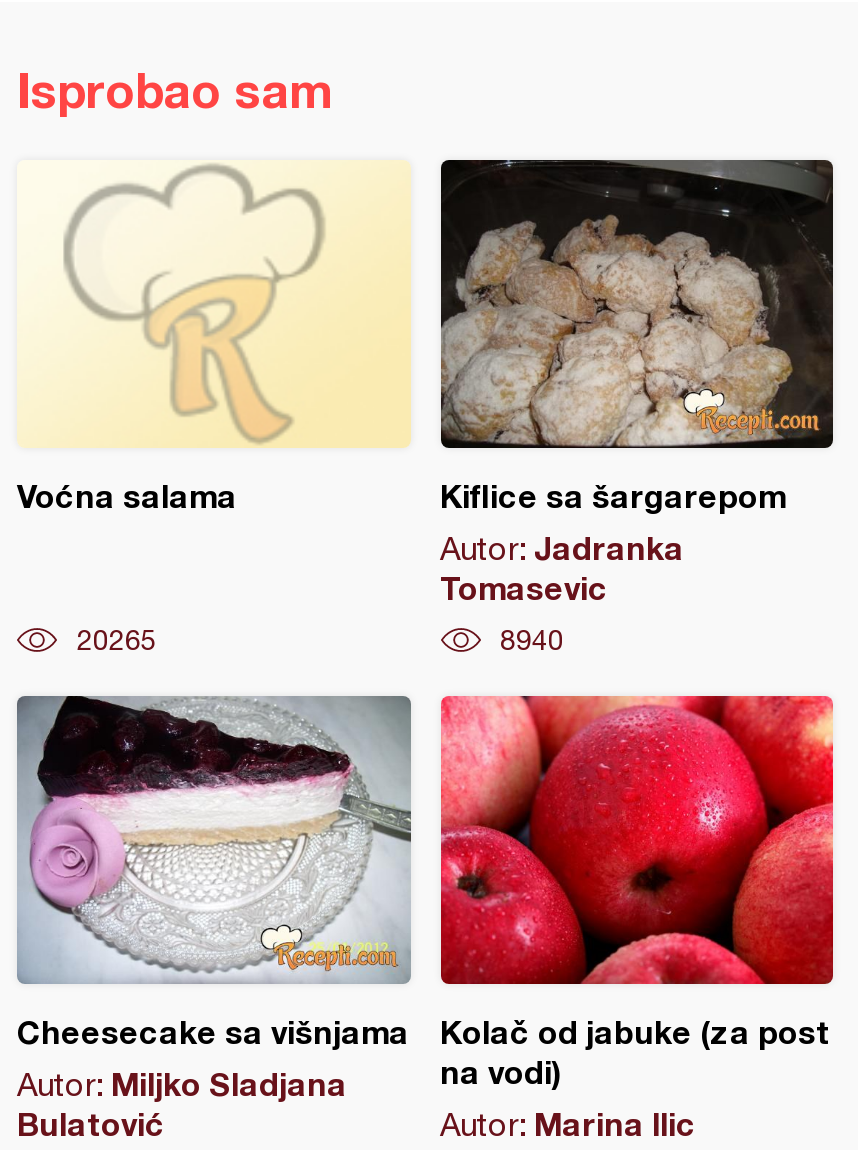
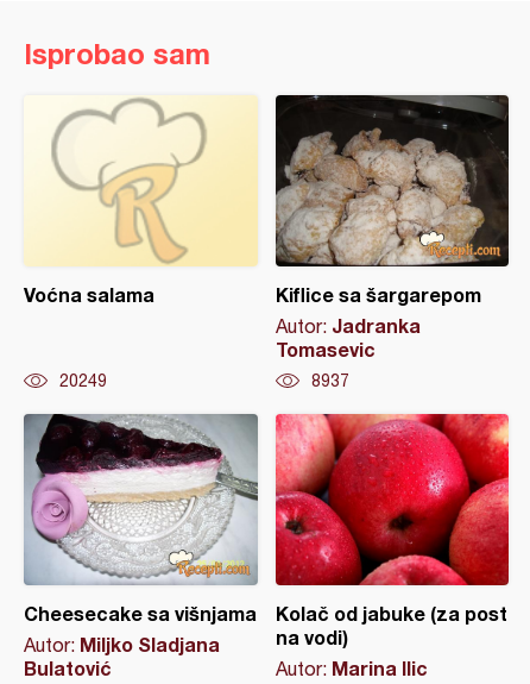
[77,623,157,655] 20265 -> [59,371,107,390] 20249
[500,623,564,655] 8940 -> [311,371,349,390] 8937

